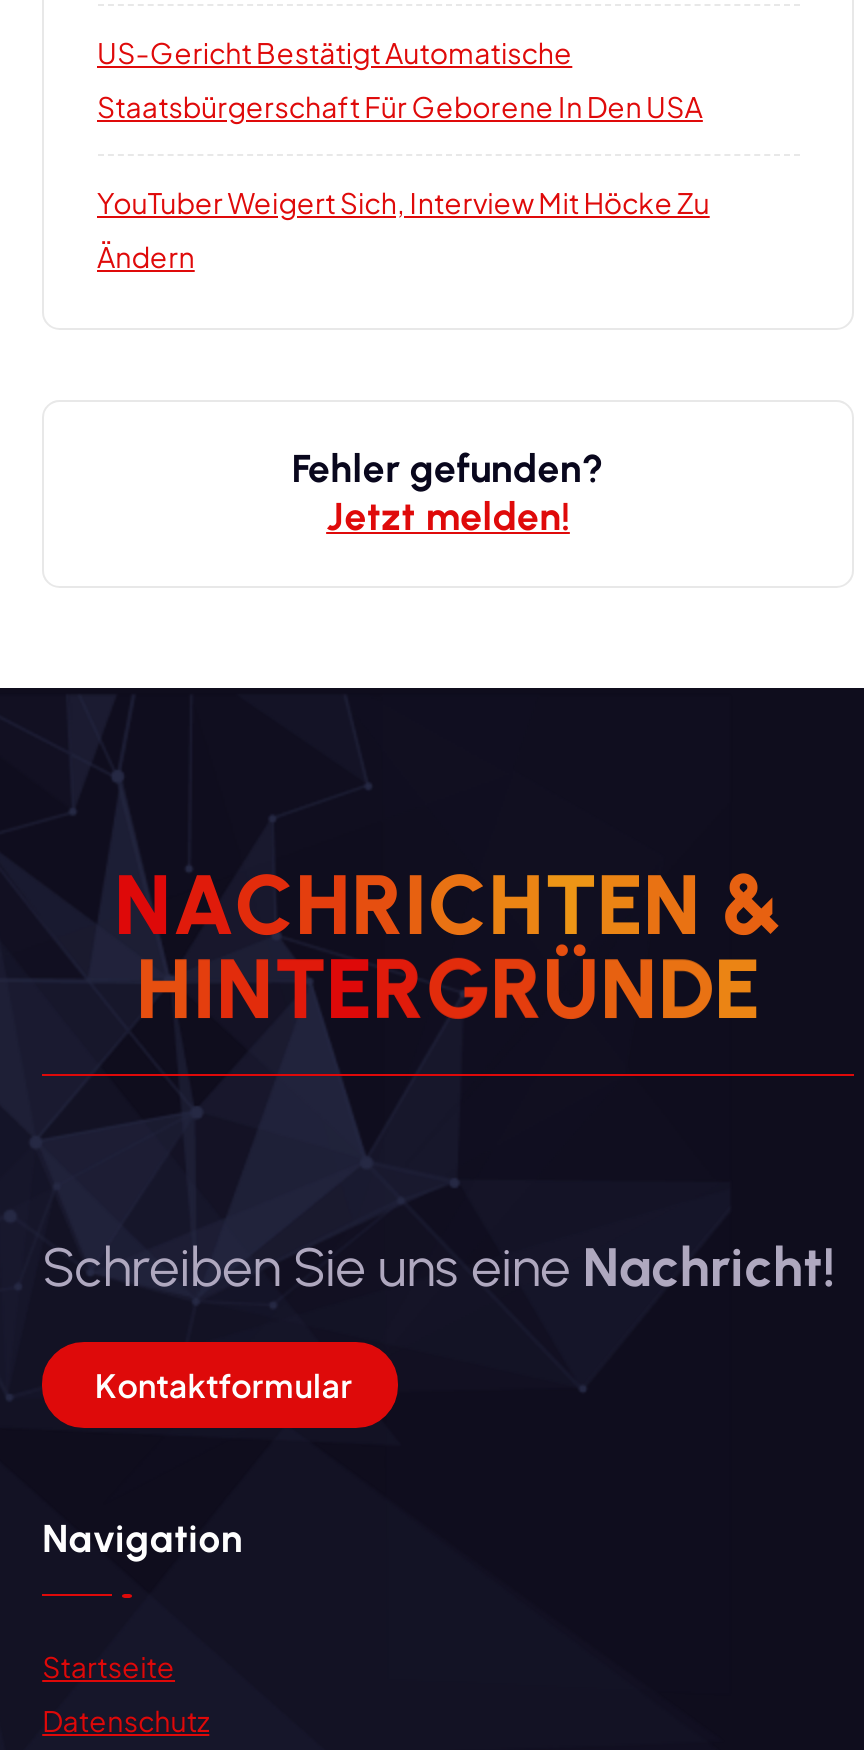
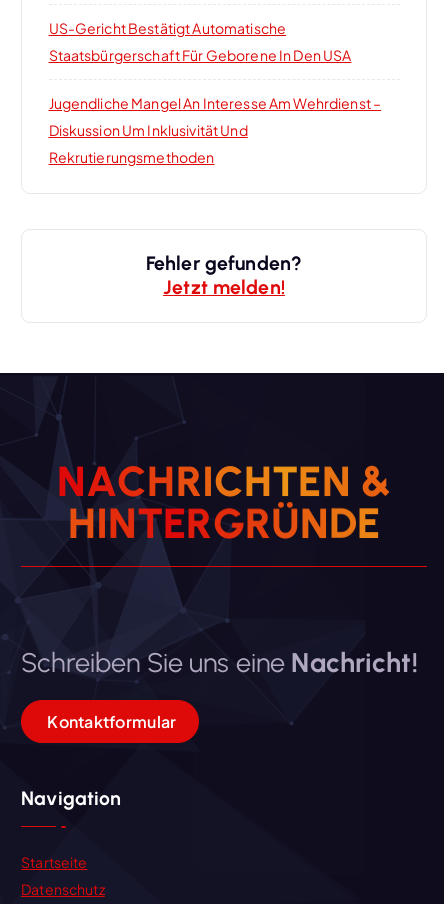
[97,184,710,274] YouTuber Weigert Sich, Interview Mit Höcke Zu | Ändern -> [48,94,381,166] Jugendliche Mangel An Interesse Am Wehrdienst – | Diskussion Um Inklusivität Und | Rekrutierungsmethoden

